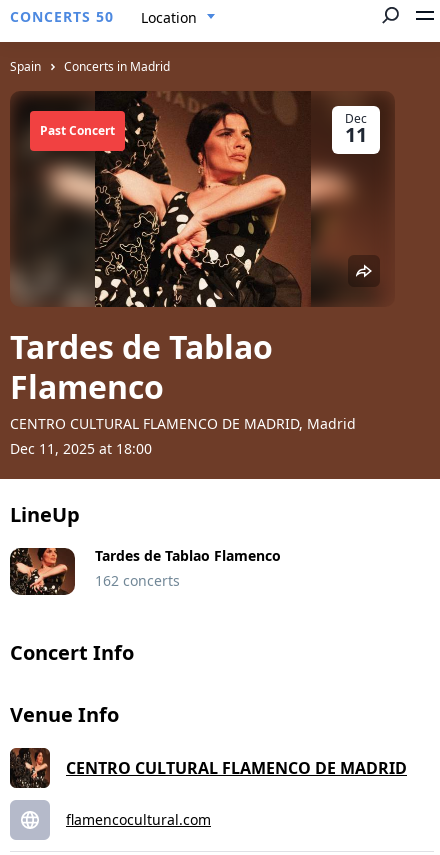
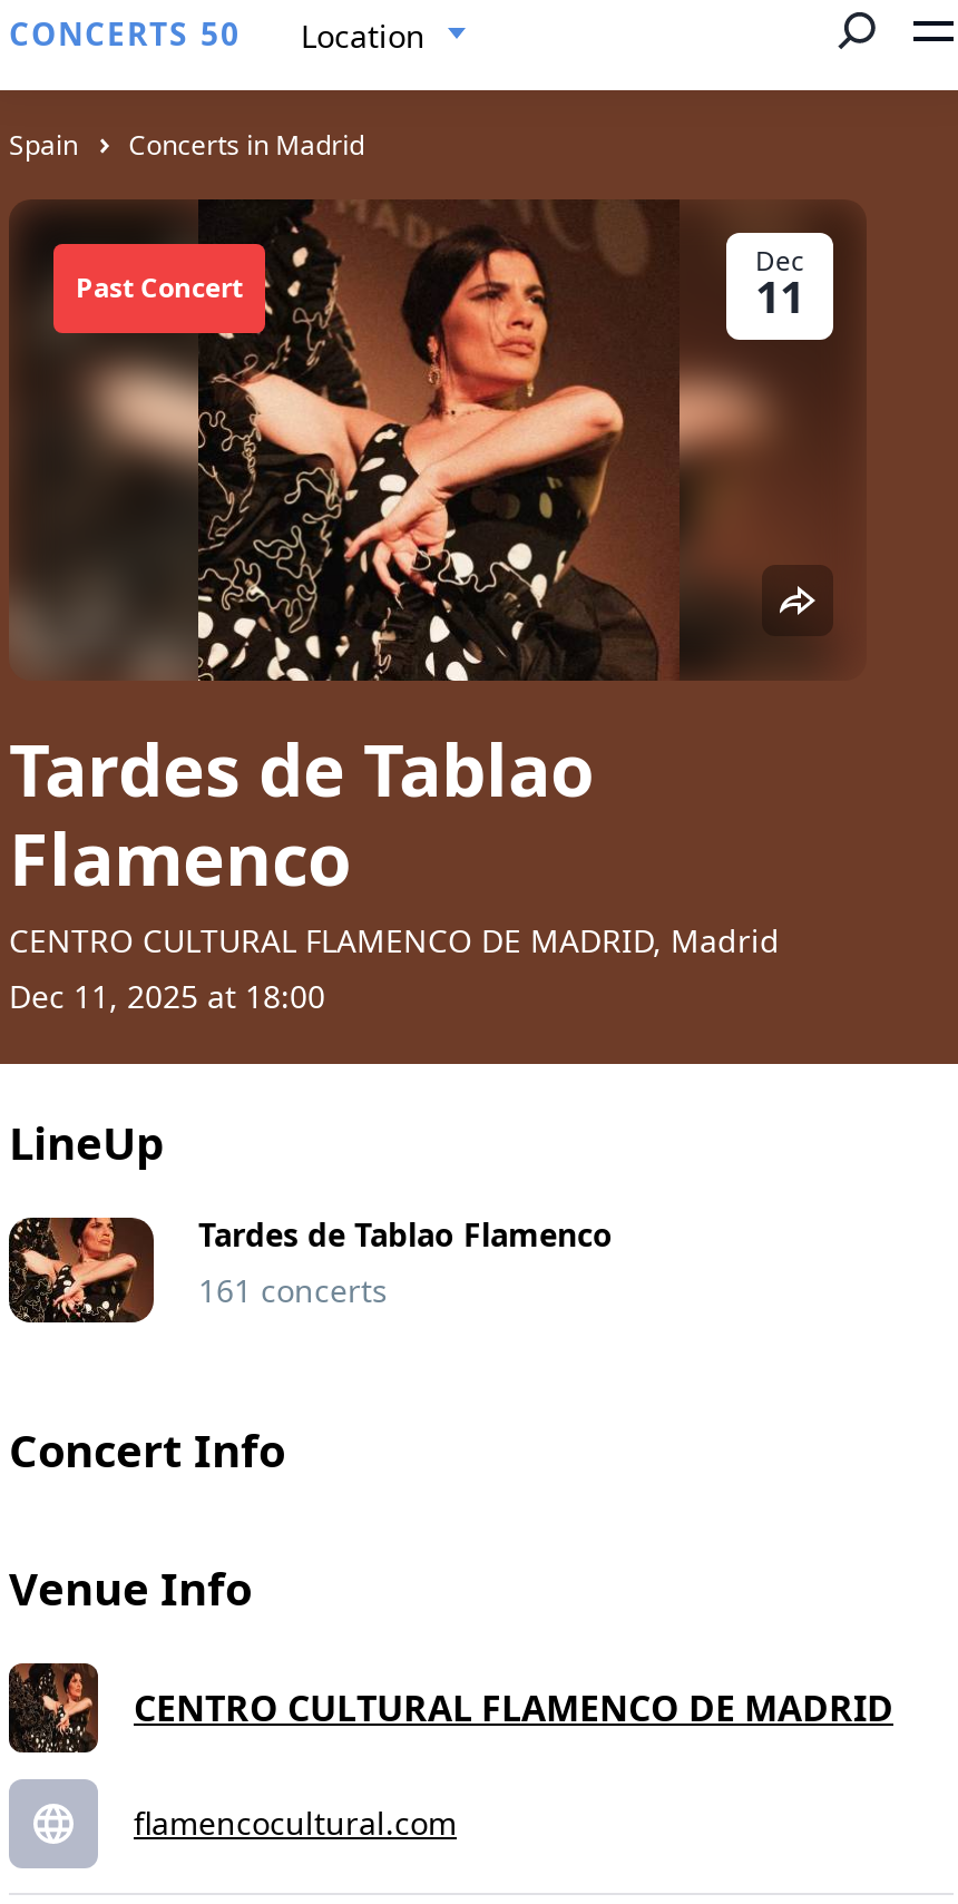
[95,571,180,590] 162 concerts -> [198,1269,388,1311] 161 concerts

